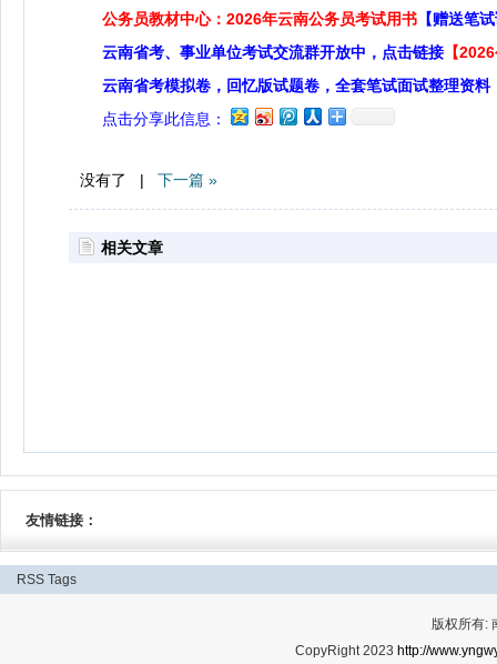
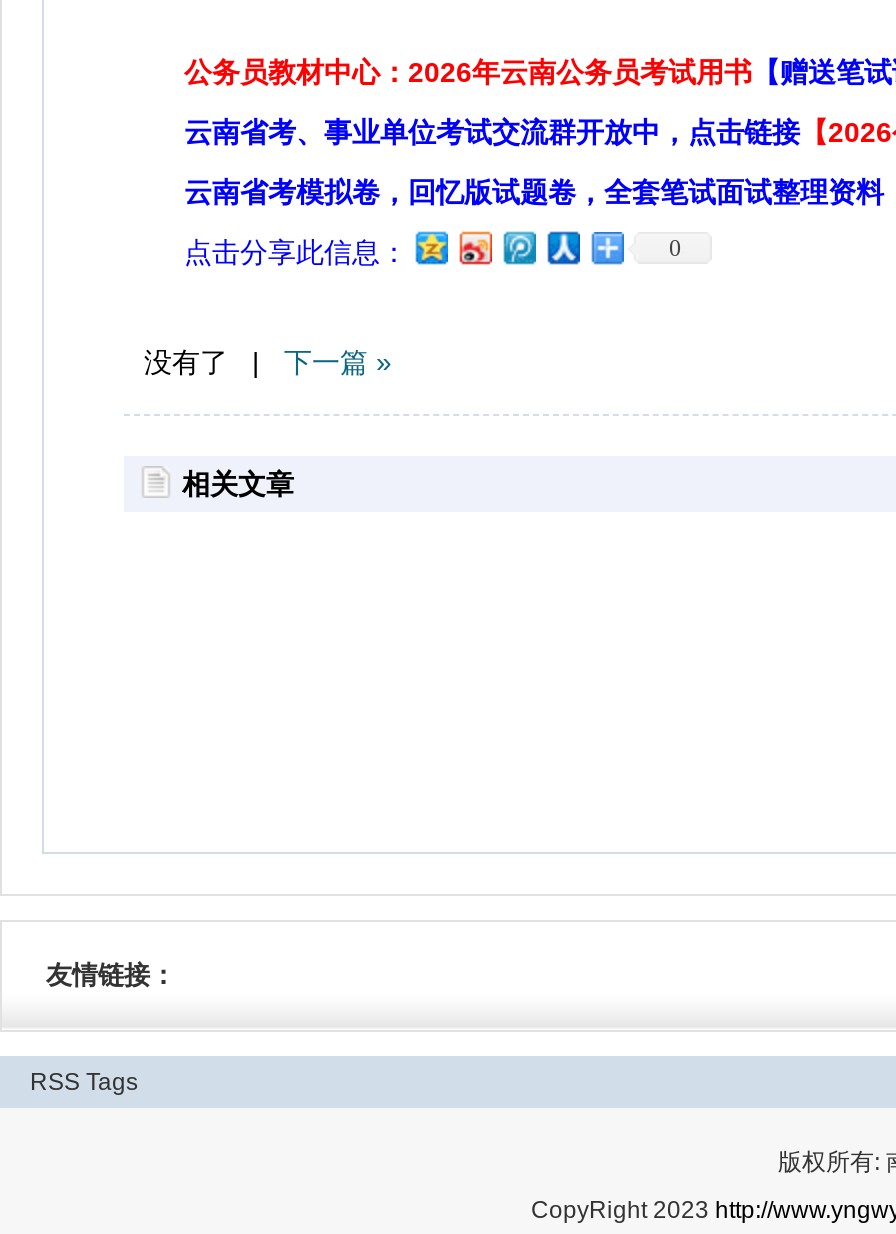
none -> [669,234,681,262] 0

